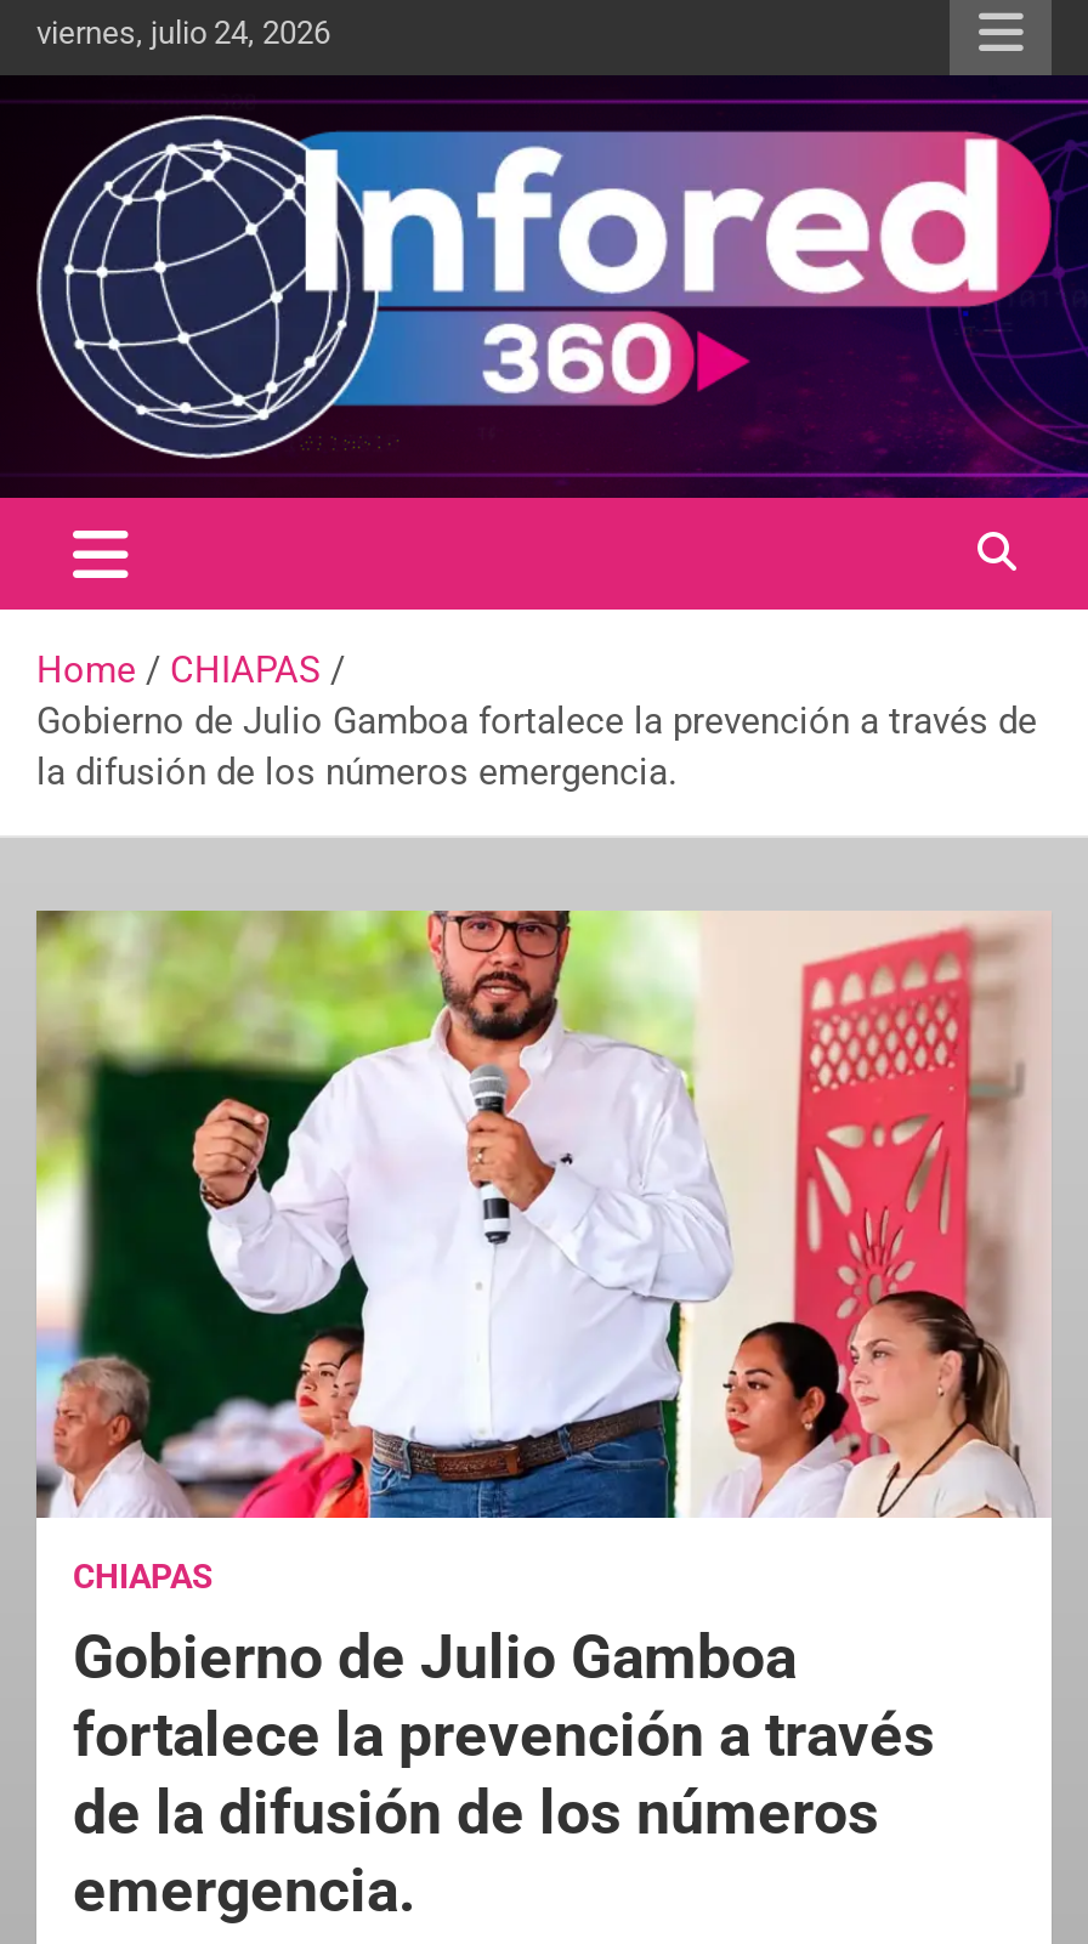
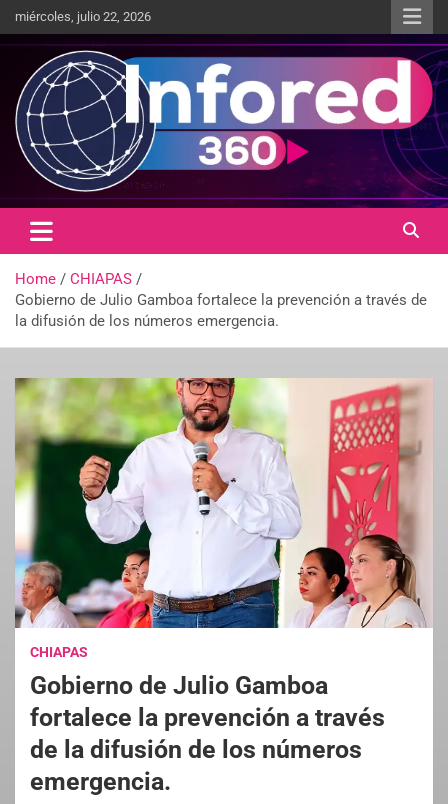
[36,15,330,51] viernes, julio 24, 2026 -> [15,9,151,24] miércoles, julio 22, 2026

